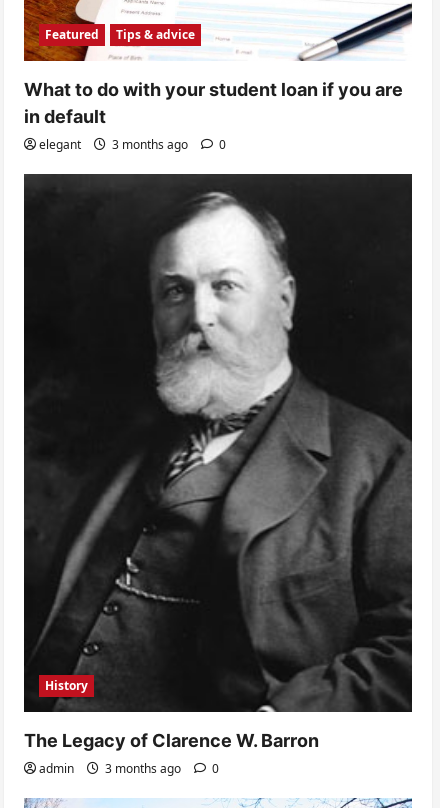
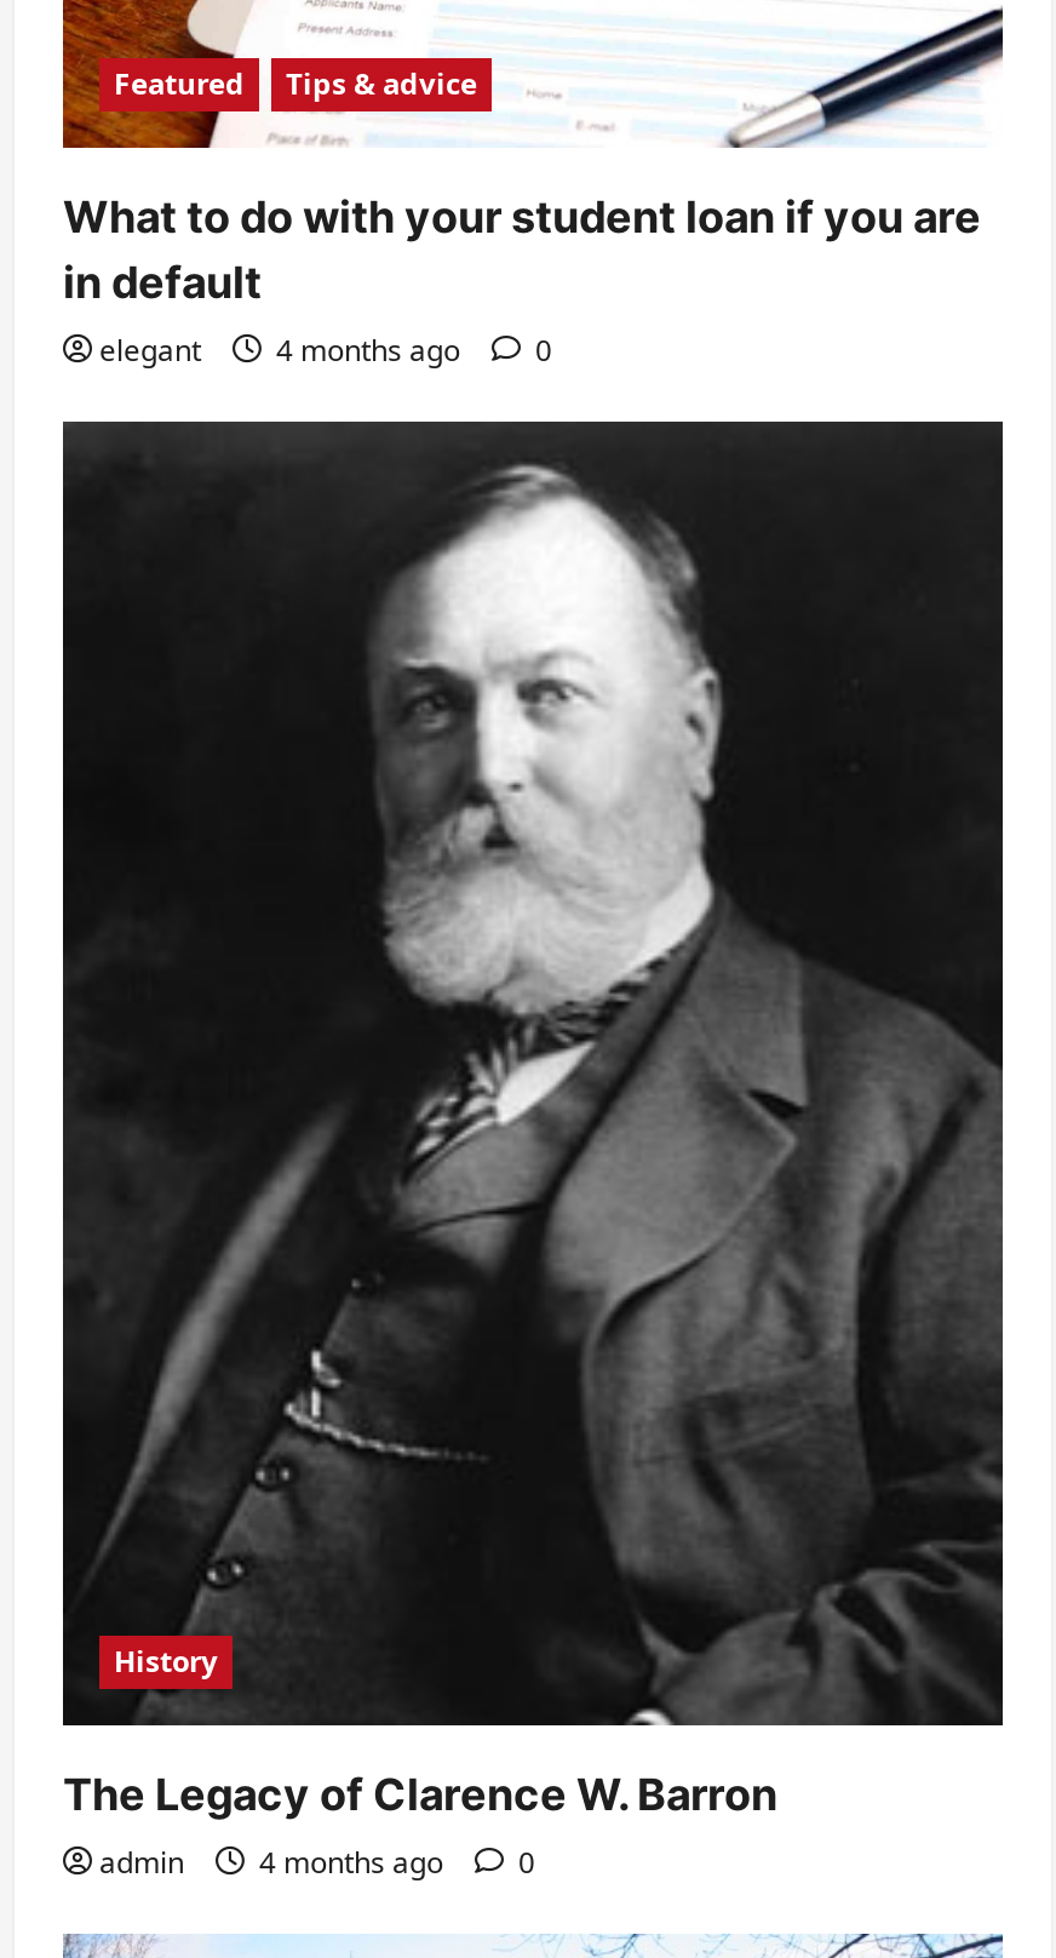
[39,136,226,153] elegant 3 months ago 0 -> [99,331,552,372] elegant 4 months ago 0
[39,760,219,777] admin 3 months ago 0 -> [99,1841,535,1882] admin 4 months ago 0

